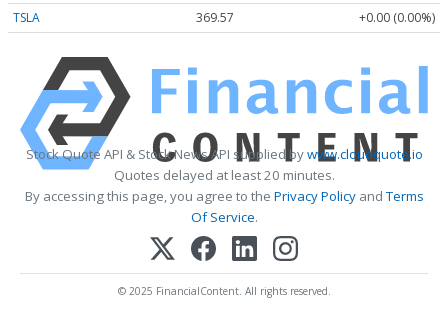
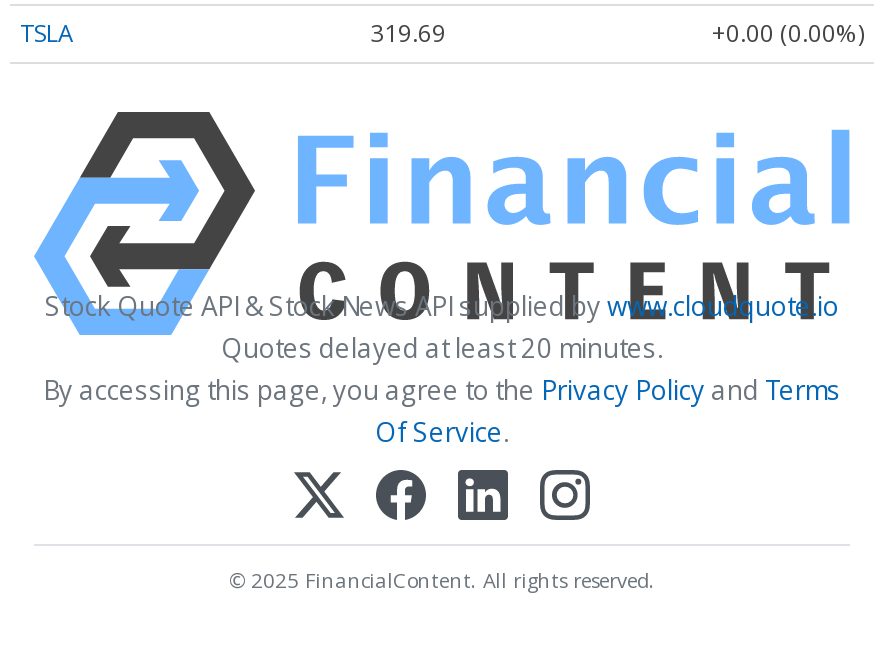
[196,9,234,26] 369.57 -> [370,15,446,49] 319.69

